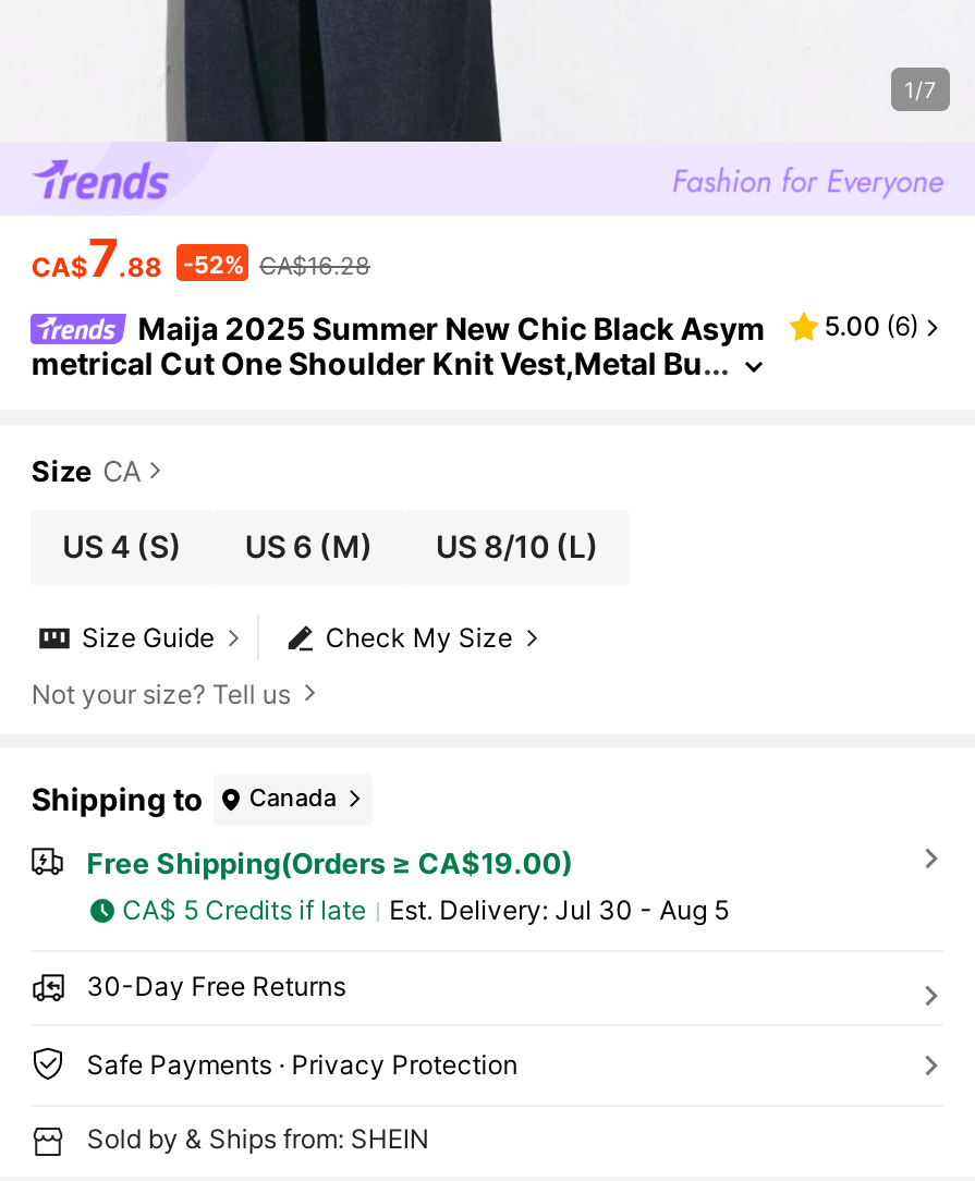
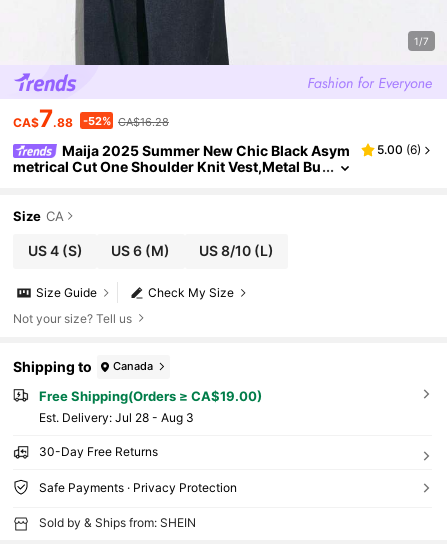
[122,894,729,927] CA$ 5 Credits if late | Est. Delivery: Jul 30 - Aug 5 -> [39,410,194,425] Est. Delivery: Jul 28 - Aug 3

